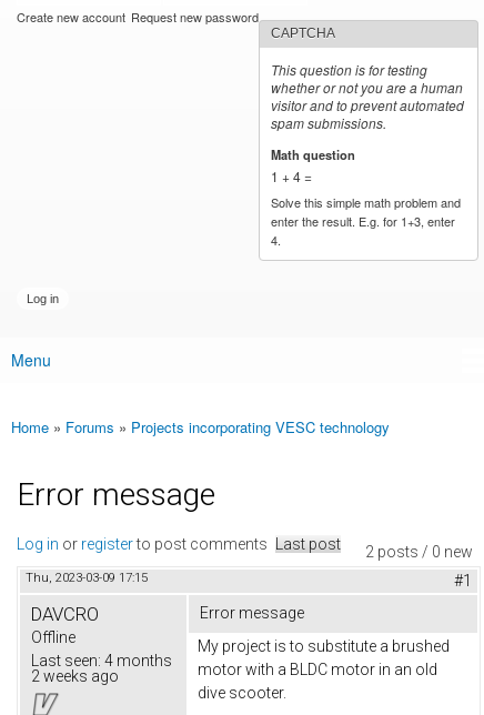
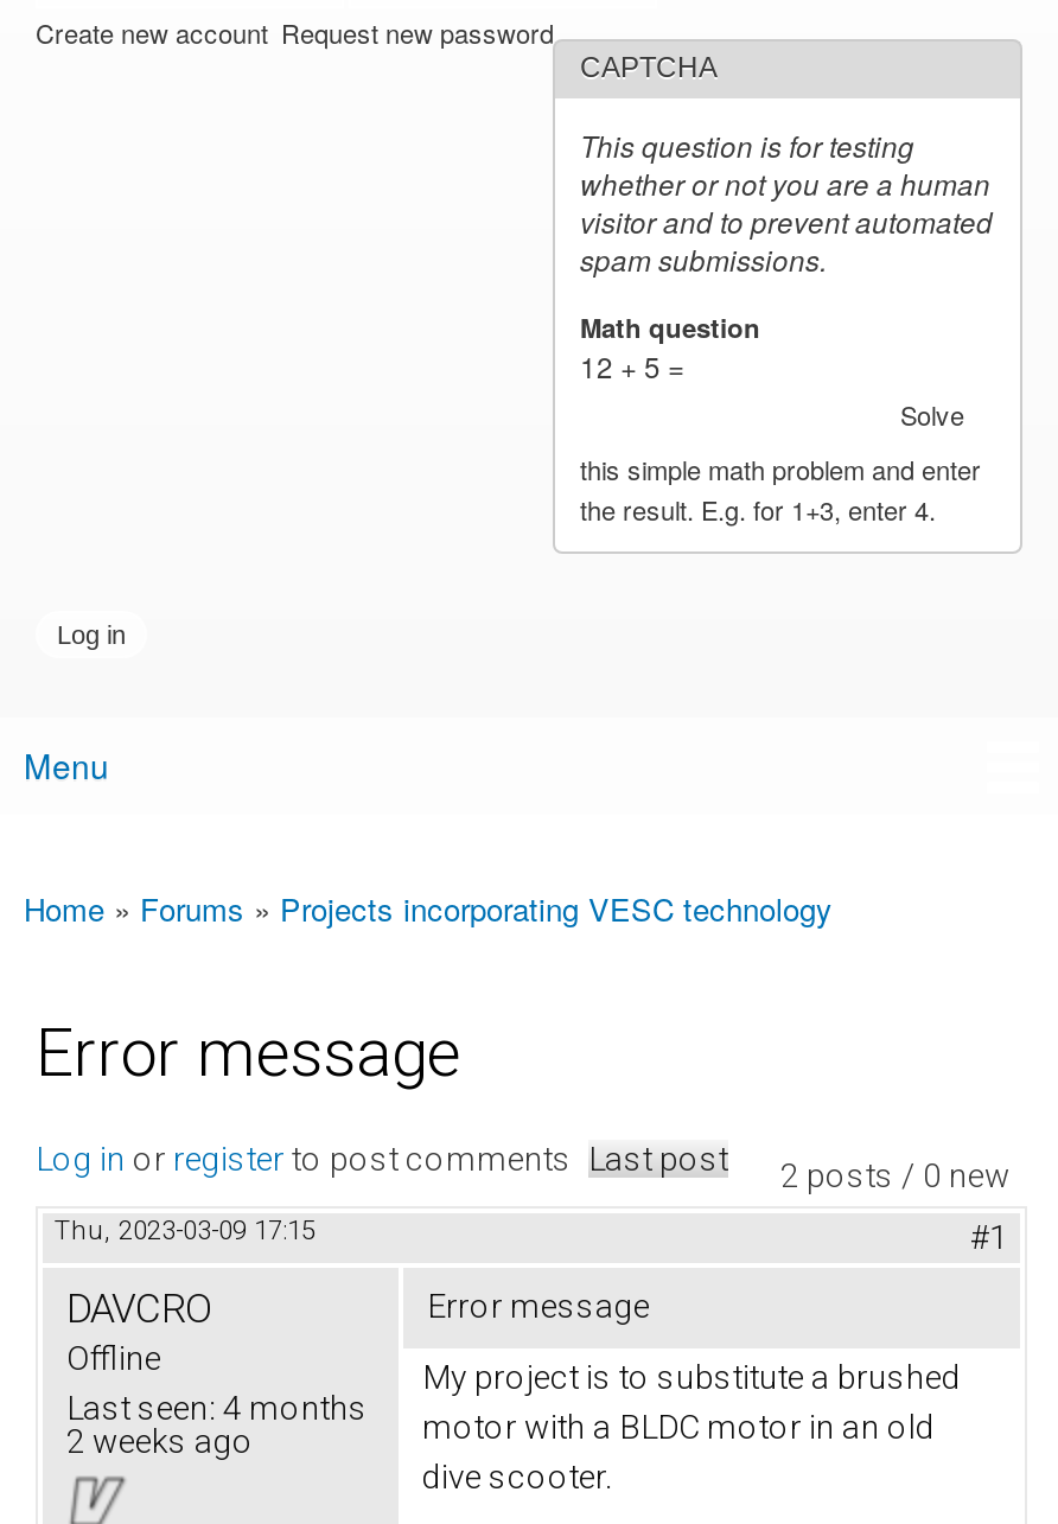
[271,167,461,249] 1 + 4 = | Solve this simple math problem and | enter the result. E.g. for 1+3, enter | 4. -> [580,345,981,528] 12 + 5 = | Solve | this simple math problem and enter | the result. E.g. for 1+3, enter 4.

